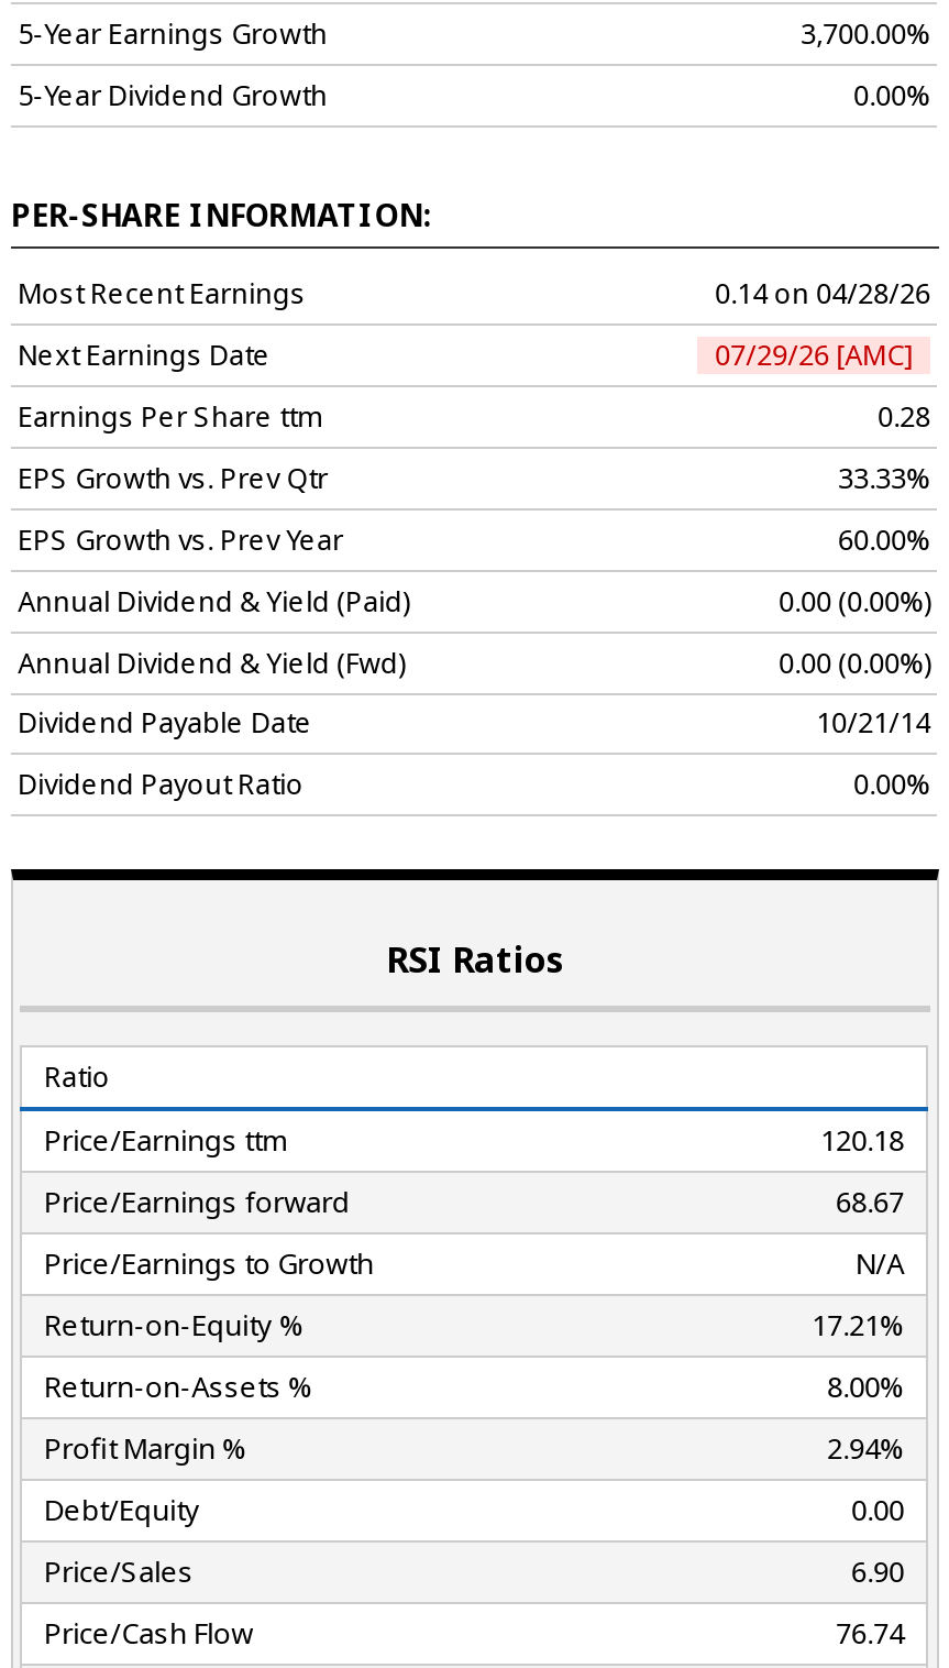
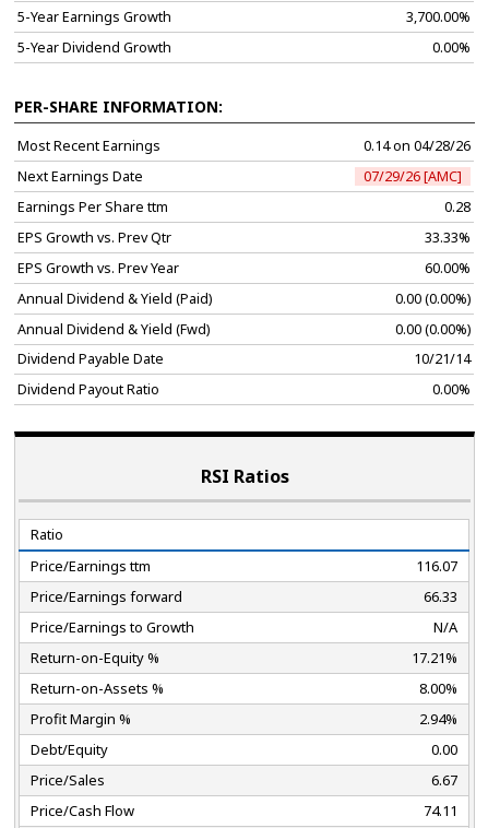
[821,1120,904,1160] 120.18 -> [416,556,458,576] 116.07
[836,1182,904,1221] 68.67 -> [424,587,458,606] 66.33
[851,1551,904,1591] 6.90 -> [431,770,458,790] 6.67
[836,1613,904,1653] 76.74 -> [424,801,458,820] 74.11

